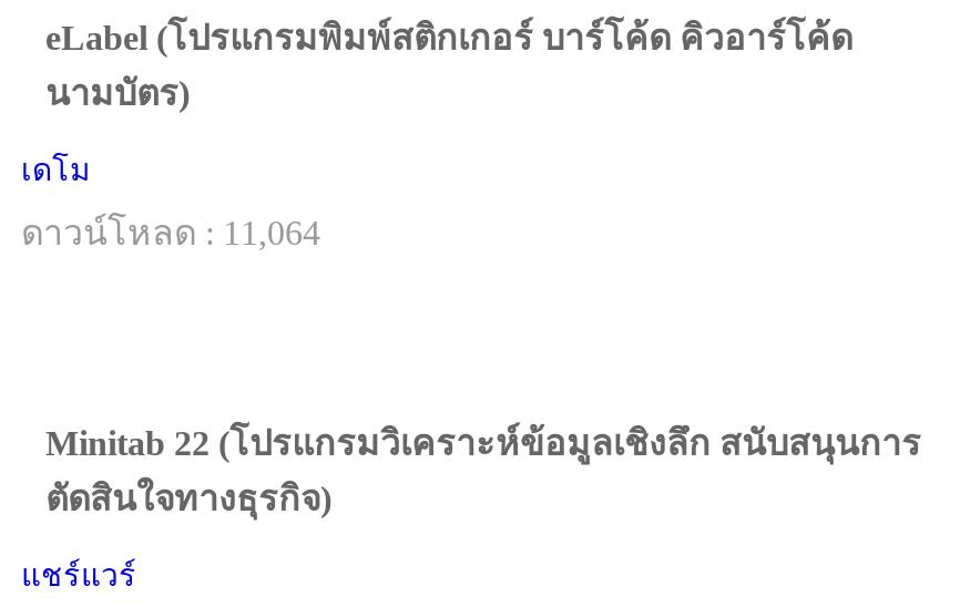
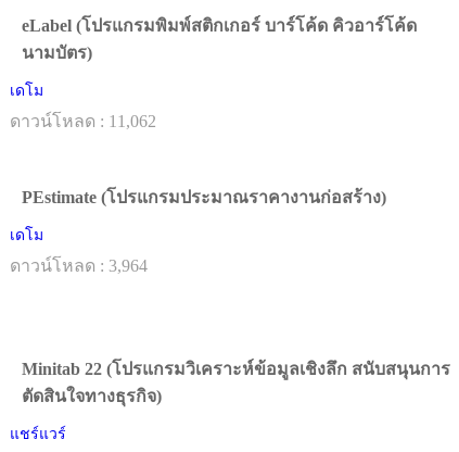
none -> [10,188,386,275] PEstimate (โปรแกรมประมาณราคางานก่อสร้าง) | เดโม | ดาวน์โหลด : 3,964
[21,214,320,251] ดาวน์โหลด : 11,064 -> [10,112,156,130] ดาวน์โหลด : 11,062

